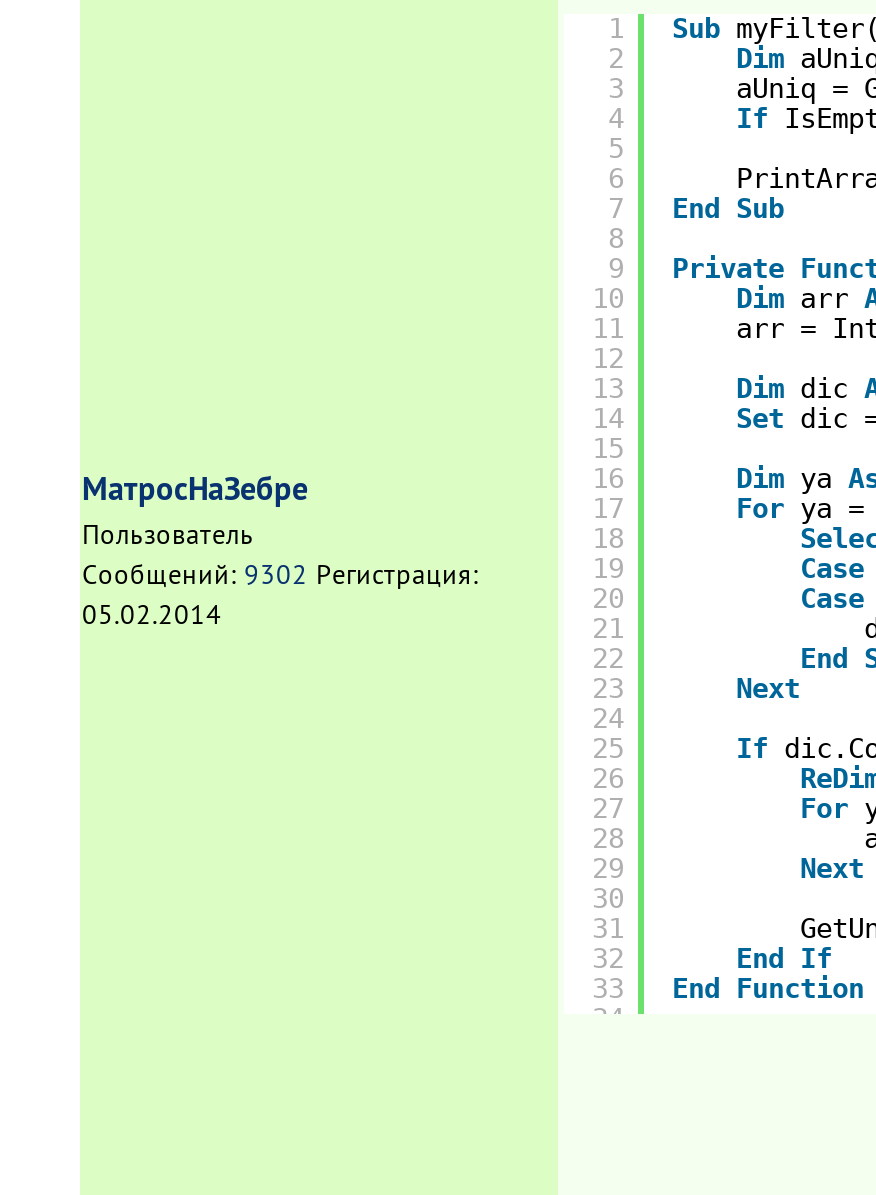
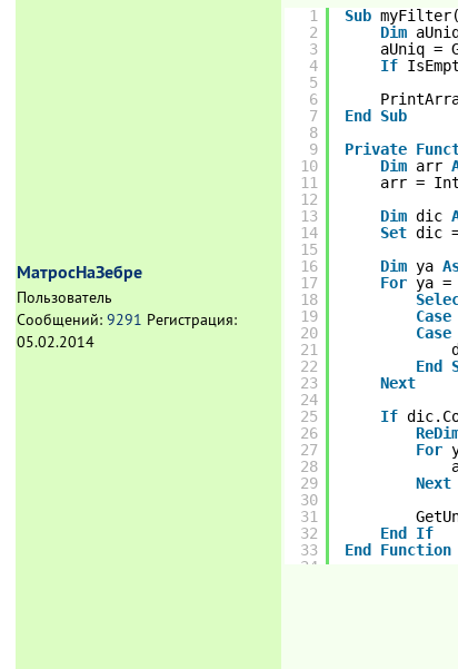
[82,556,478,592] Сообщений: 9302 Регистрация: -> [17,309,237,329] Сообщений: 9291 Регистрация:

